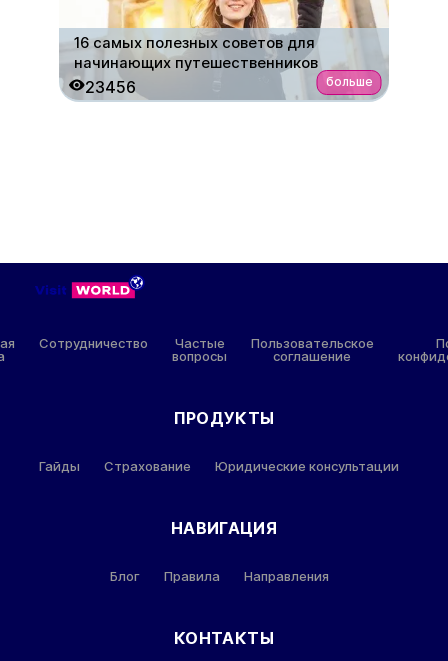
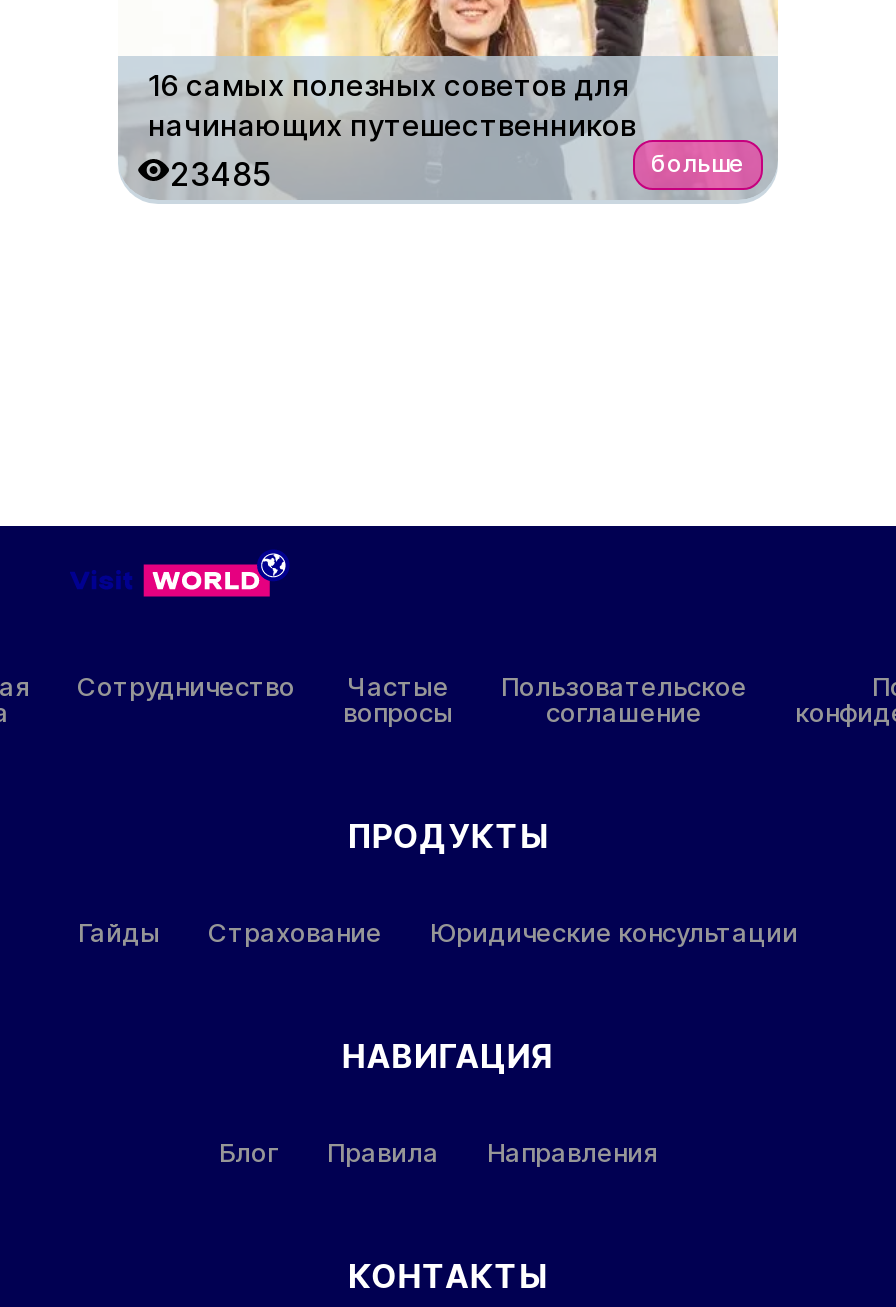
[85,77,136,97] 23456 -> [170,153,272,193] 23485

